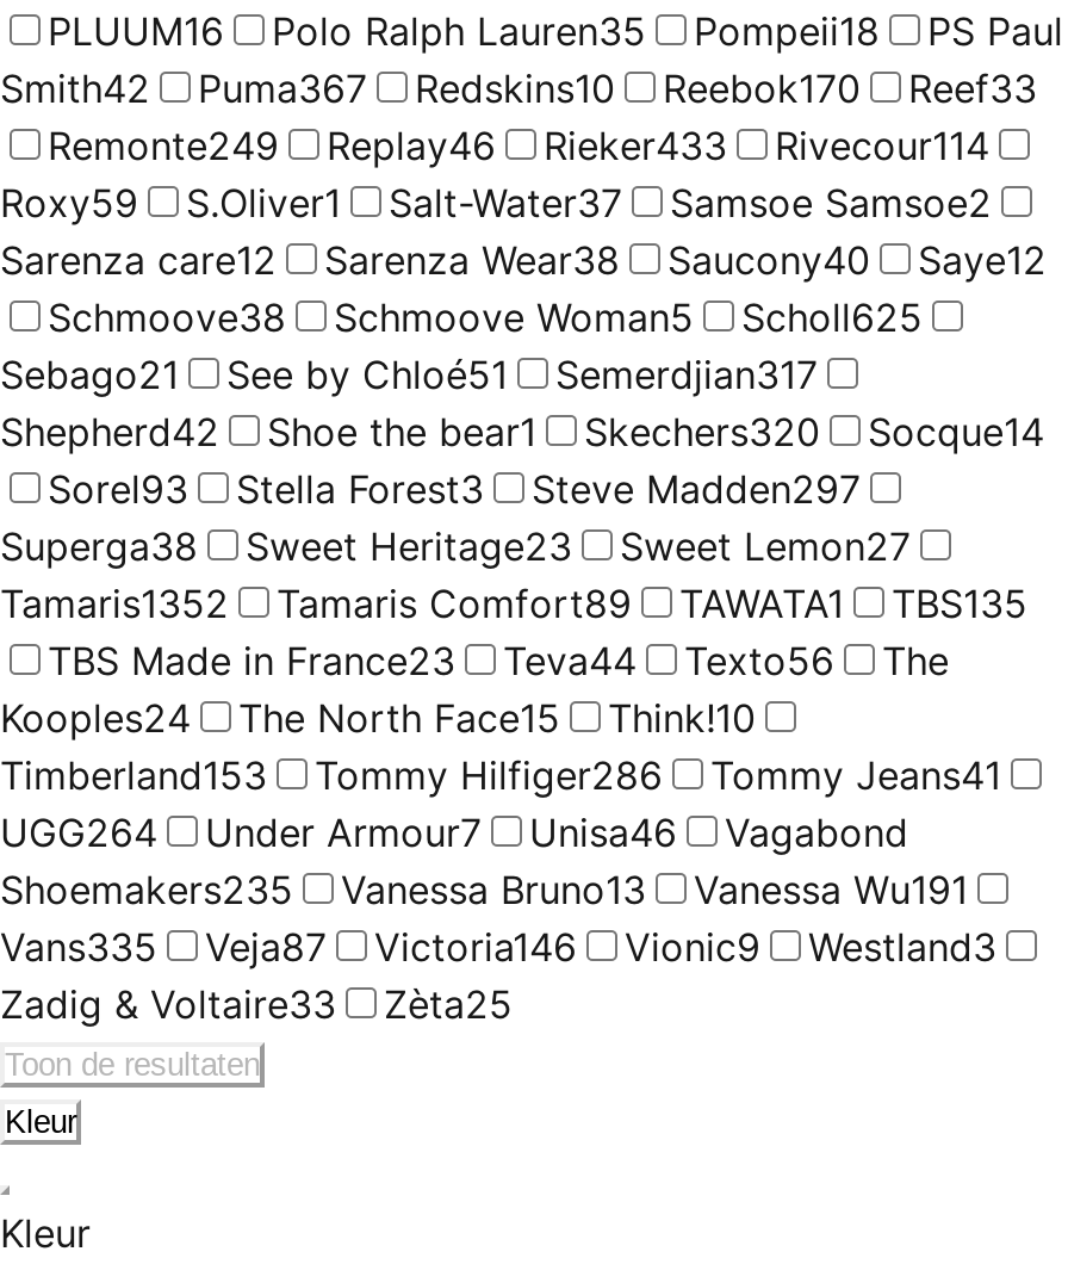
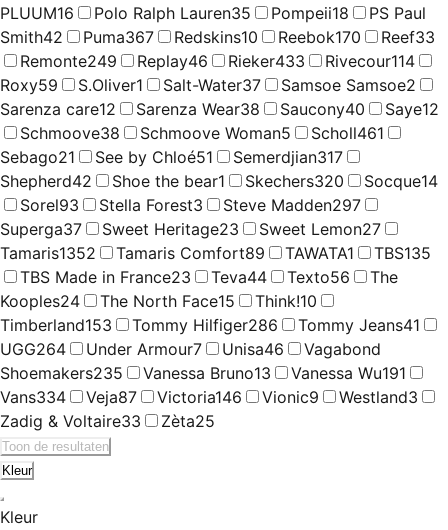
[48,293,923,341] Schmoove38 Schmoove Woman5 Scholl625 -> [20,123,384,143] Schmoove38 Schmoove Woman5 Scholl461
[0,522,911,570] Superga38 Sweet Heritage23 Sweet Lemon27 -> [0,219,381,239] Superga37 Sweet Heritage23 Sweet Lemon27
[0,923,996,970] Vans335 Veja87 Victoria146 Vionic9 Westland3 -> [0,387,418,407] Vans334 Veja87 Victoria146 Vionic9 Westland3

